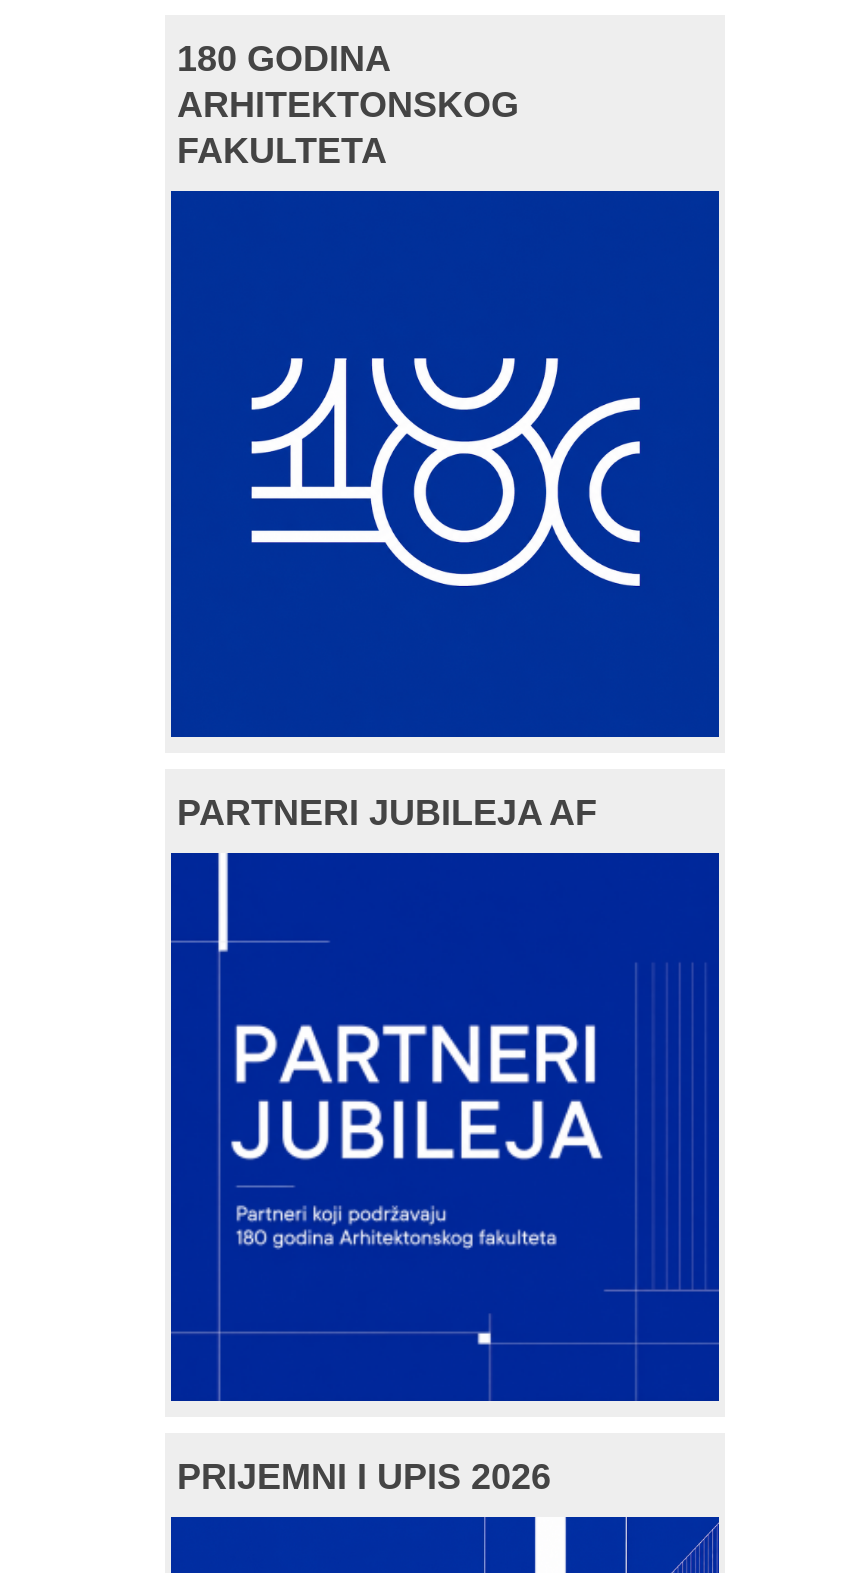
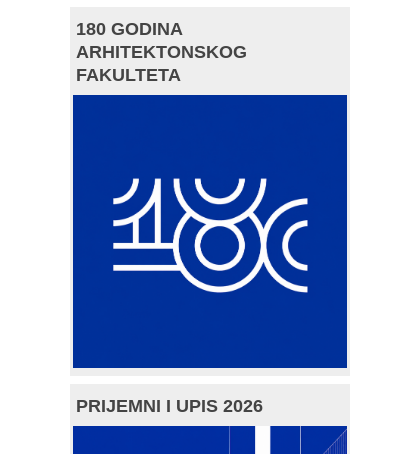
[177,793,597,833] PARTNERI JUBILEJA AF -> none
[213,855,601,1395] [image] -> none

